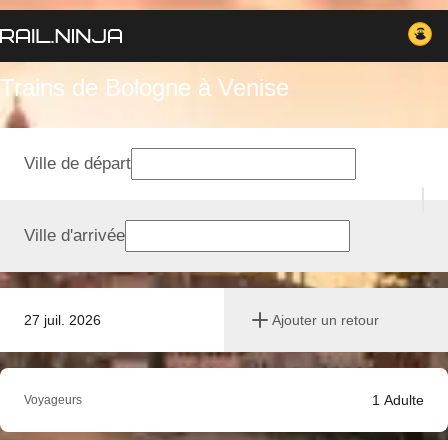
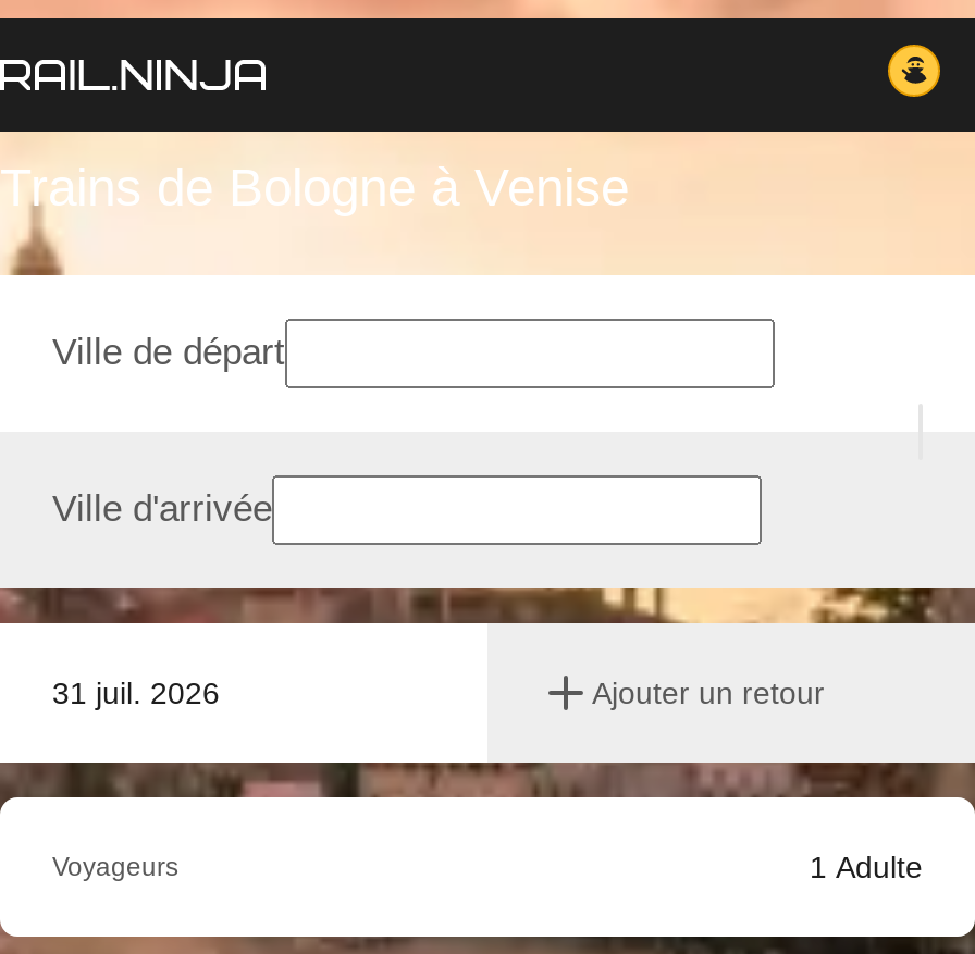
[24,312,101,328] 27 juil. 2026 -> [52,676,220,710] 31 juil. 2026

